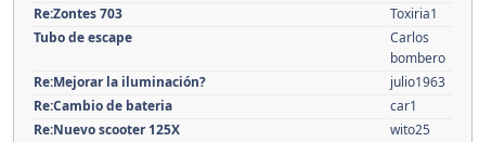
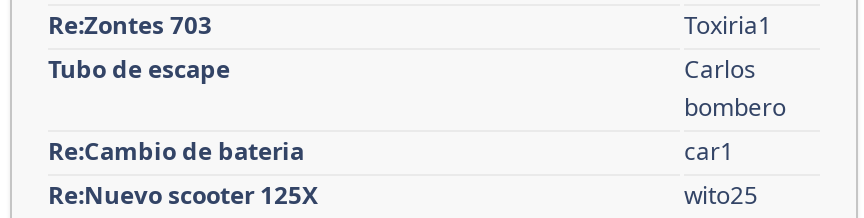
[34,73,445,91] Re:Mejorar la iluminación? | julio1963 -> none

